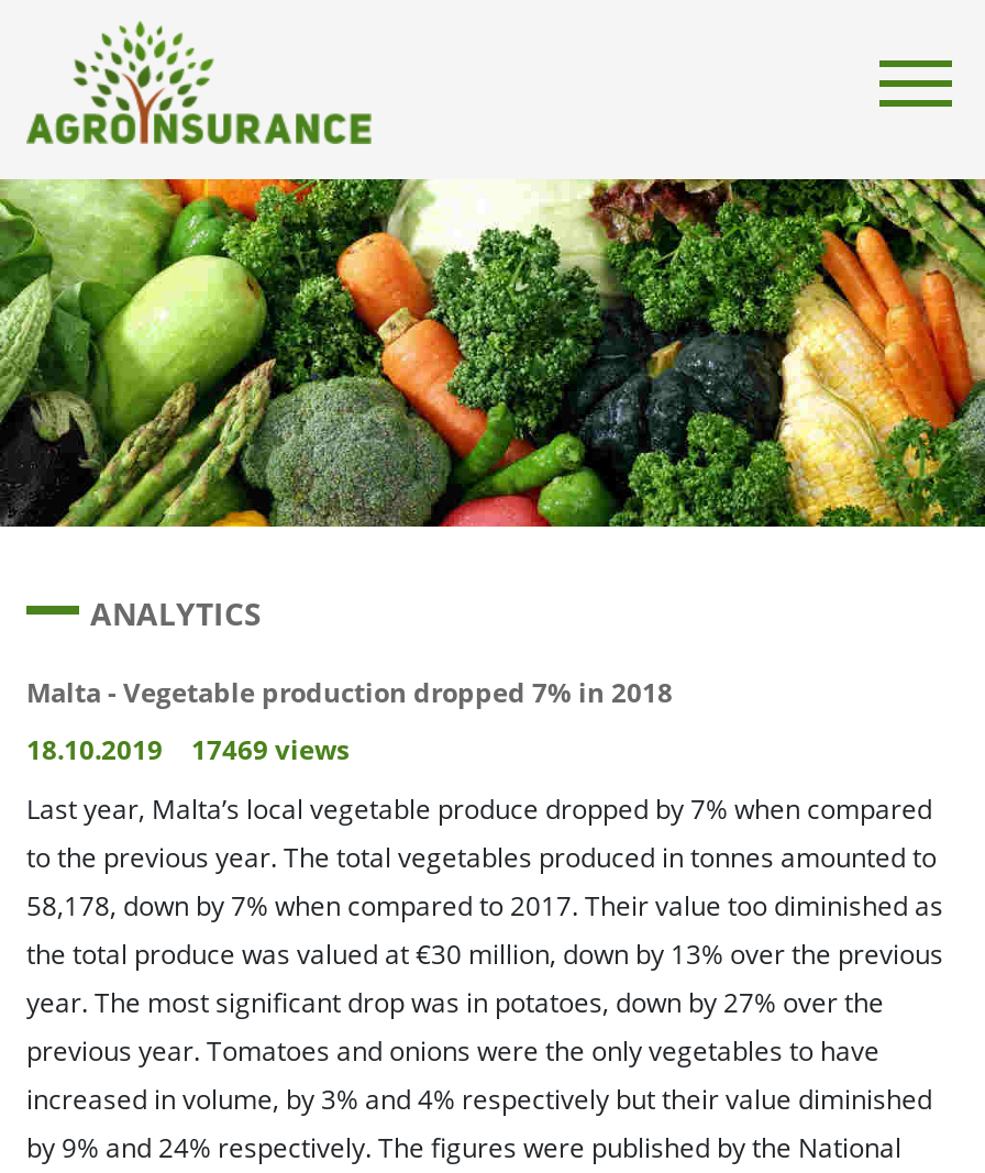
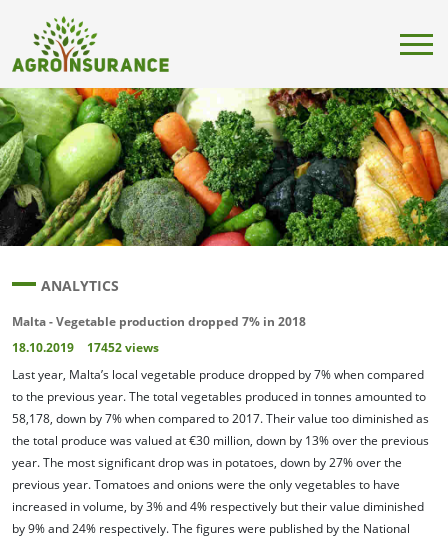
[26,731,350,768] 18.10.2019 17469 views -> [12,339,159,356] 18.10.2019 17452 views

